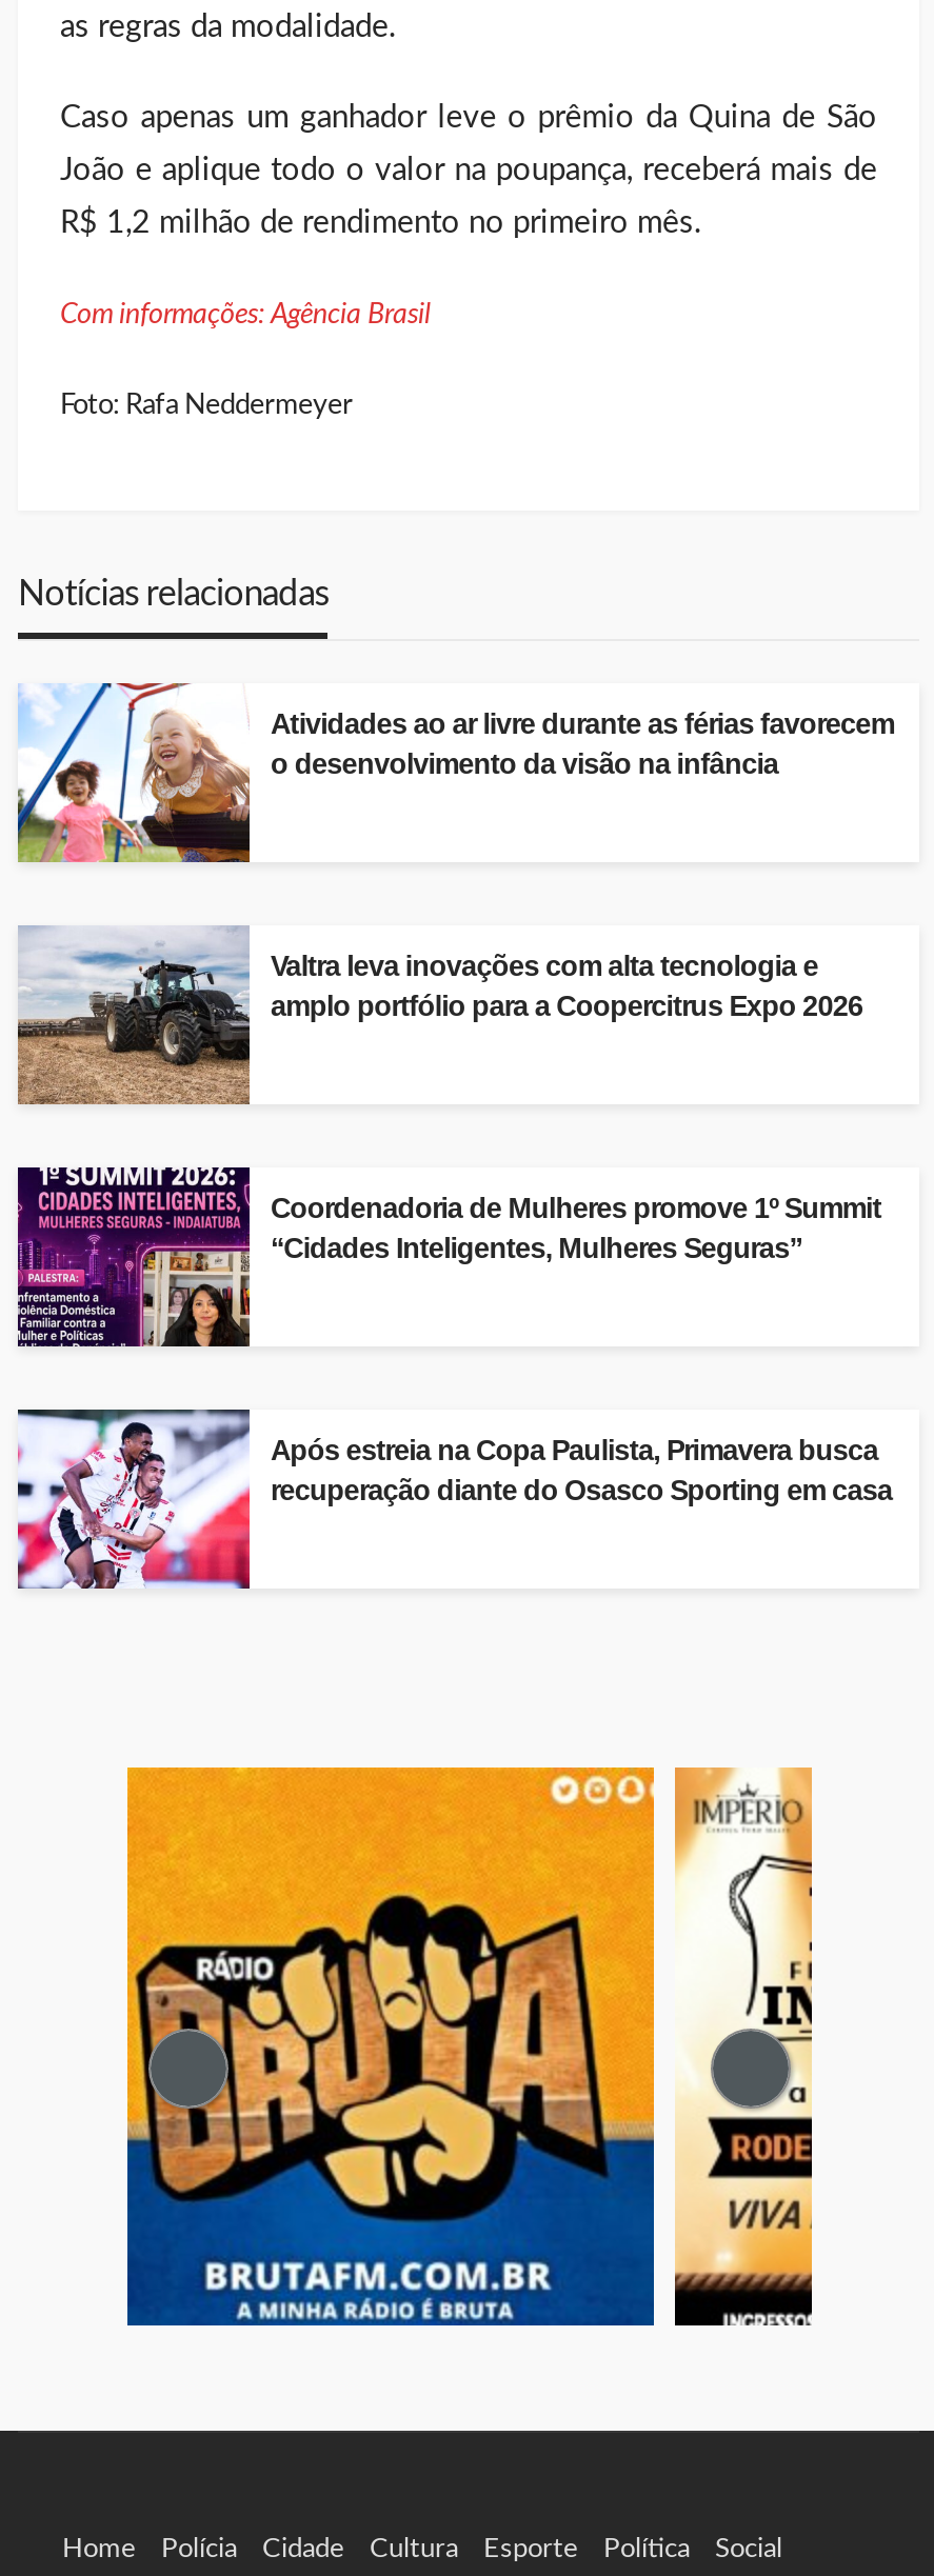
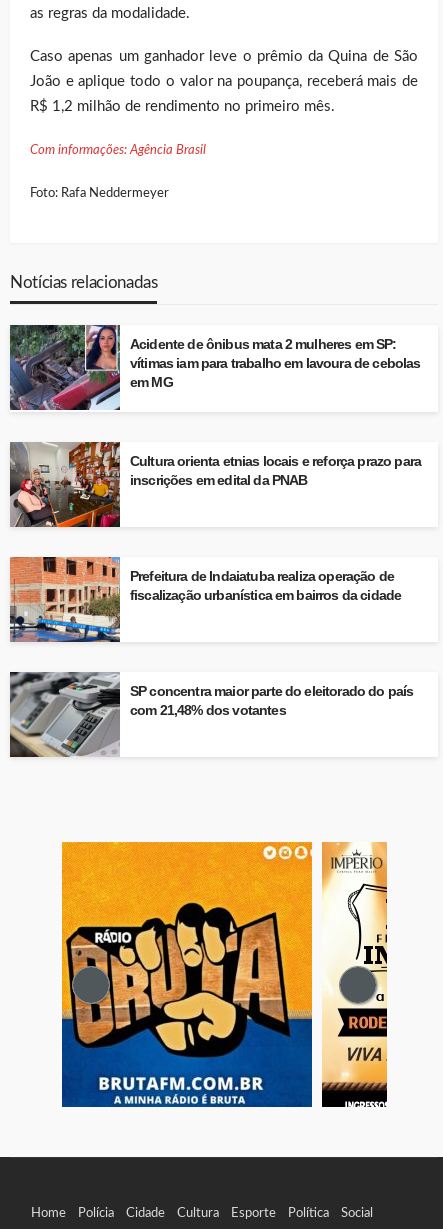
[16,682,894,865] [image] | Atividades ao ar livre durante as férias favorecem | o desenvolvimento da visão na infância -> [9,324,420,411] [image] | Acidente de ônibus mata 2 mulheres em SP: | vítimas iam para trabalho em lavoura de cebolas | em MG
[18,928,863,1105] [image] | Valtra leva inovações com alta tecnologia e | amplo portfólio para a Coopercitrus Expo 2026 -> [9,441,421,528] [image] | Cultura orienta etnias locais e reforça prazo para | inscrições em edital da PNAB
[16,1164,881,1347] [image] | Coordenadoria de Mulheres promove 1º Summit | “Cidades Inteligentes, Mulheres Seguras” -> [9,556,401,643] [image] | Prefeitura de Indaiatuba realiza operação de | fiscalização urbanística em bairros da cidade
[18,1409,892,1590] [image] | Após estreia na Copa Paulista, Primavera busca | recuperação diante do Osasco Sporting em casa -> [9,672,413,758] [image] | SP concentra maior parte do eleitorado do país | com 21,48% dos votantes

